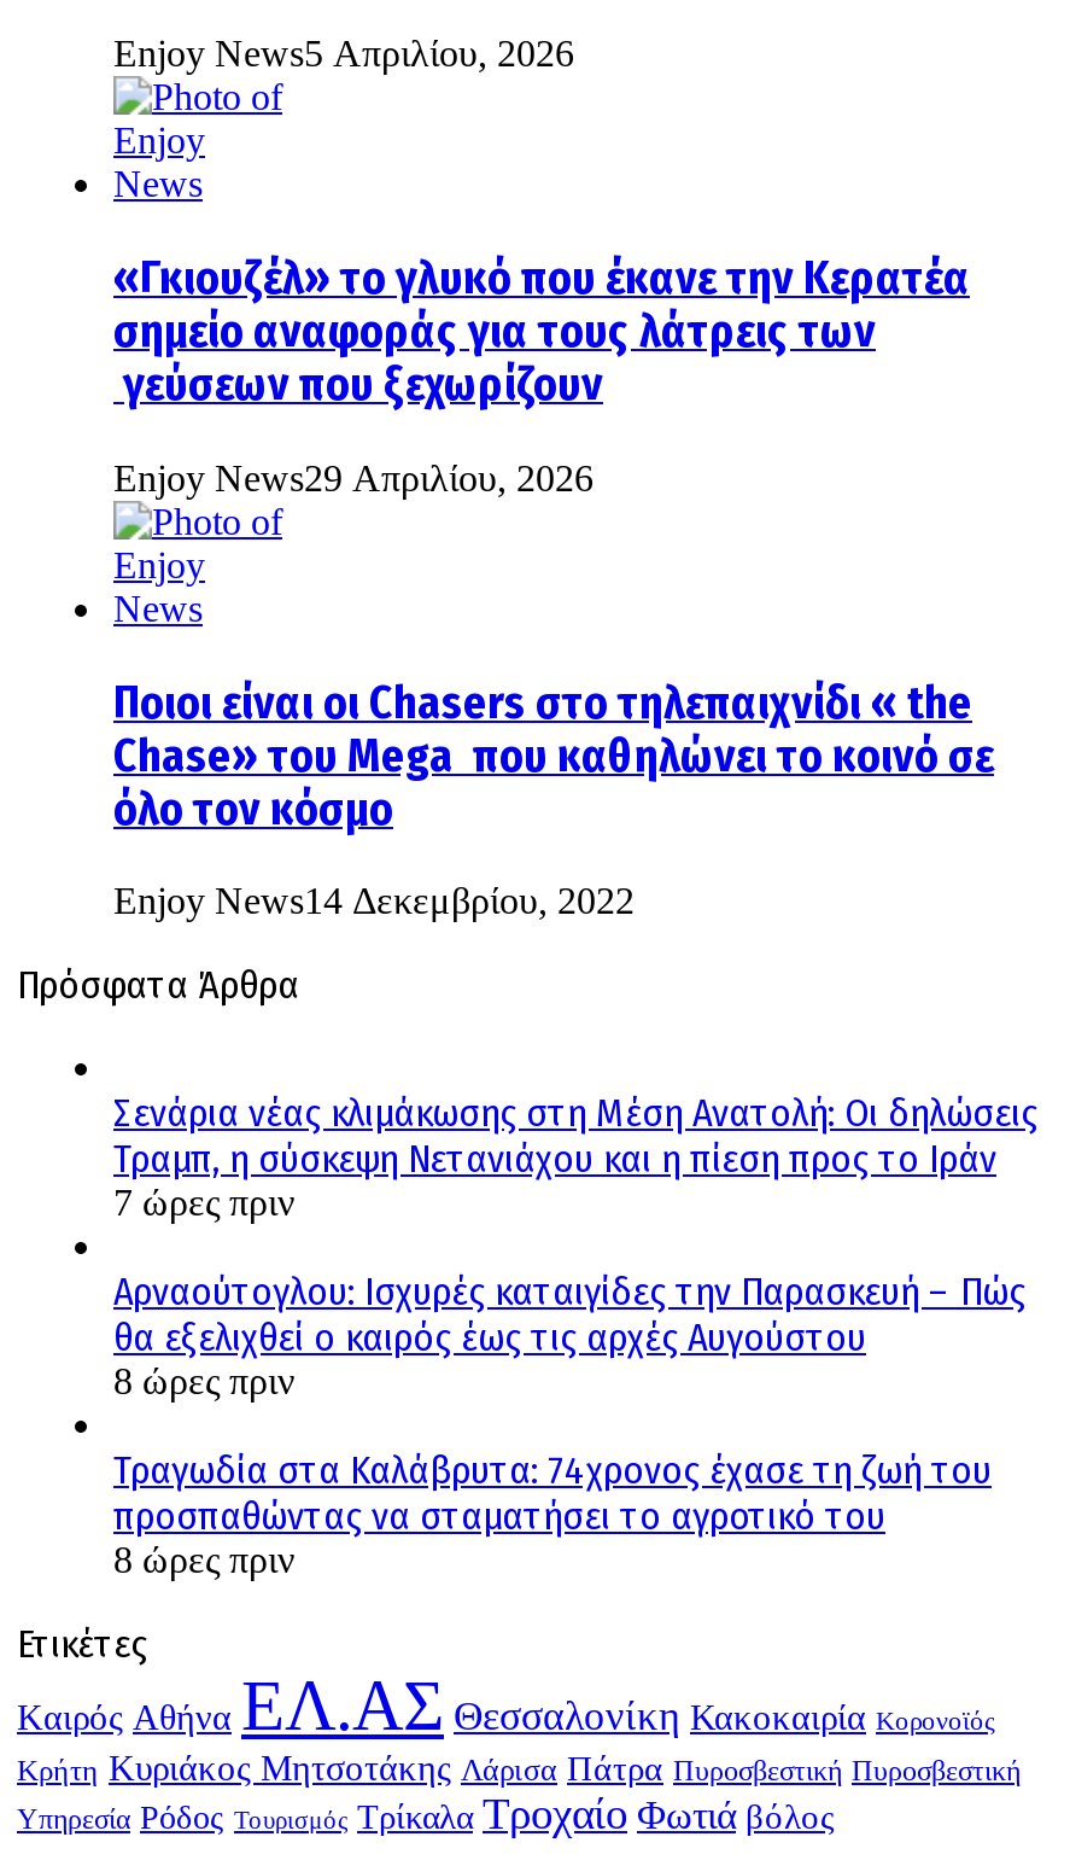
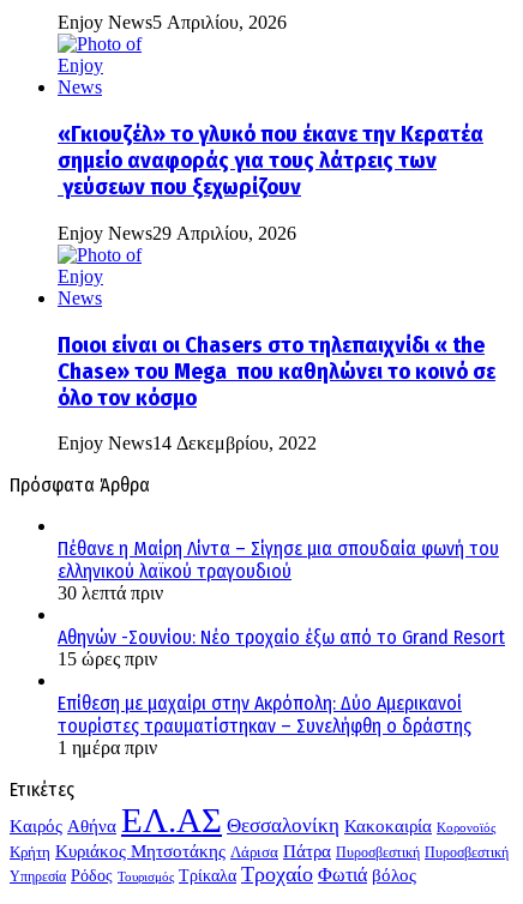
[113,1091,1037,1223] Σενάρια νέας κλιμάκωσης στη Μέση Ανατολή: Οι δηλώσεις | Τραμπ, η σύσκεψη Νετανιάχου και η πίεση προς το Ιράν | 7 ώρες πριν -> [58,537,499,603] Πέθανε η Μαίρη Λίντα – Σίγησε μια σπουδαία φωνή του | ελληνικού λαϊκού τραγουδιού | 30 λεπτά πριν
[113,1269,1025,1402] Αρναούτογλου: Ισχυρές καταιγίδες την Παρασκευή – Πώς | θα εξελιχθεί ο καιρός έως τις αρχές Αυγούστου | 8 ώρες πριν -> [58,626,505,669] Αθηνών -Σουνίου: Νέο τροχαίο έξω από το Grand Resort | 15 ώρες πριν
[113,1448,992,1581] Τραγωδία στα Καλάβρυτα: 74χρονος έχασε τη ζωή του | προσπαθώντας να σταματήσει το αγροτικό του | 8 ώρες πριν -> [58,692,471,758] Επίθεση με μαχαίρι στην Ακρόπολη: Δύο Αμερικανοί | τουρίστες τραυματίστηκαν – Συνελήφθη ο δράστης | 1 ημέρα πριν

